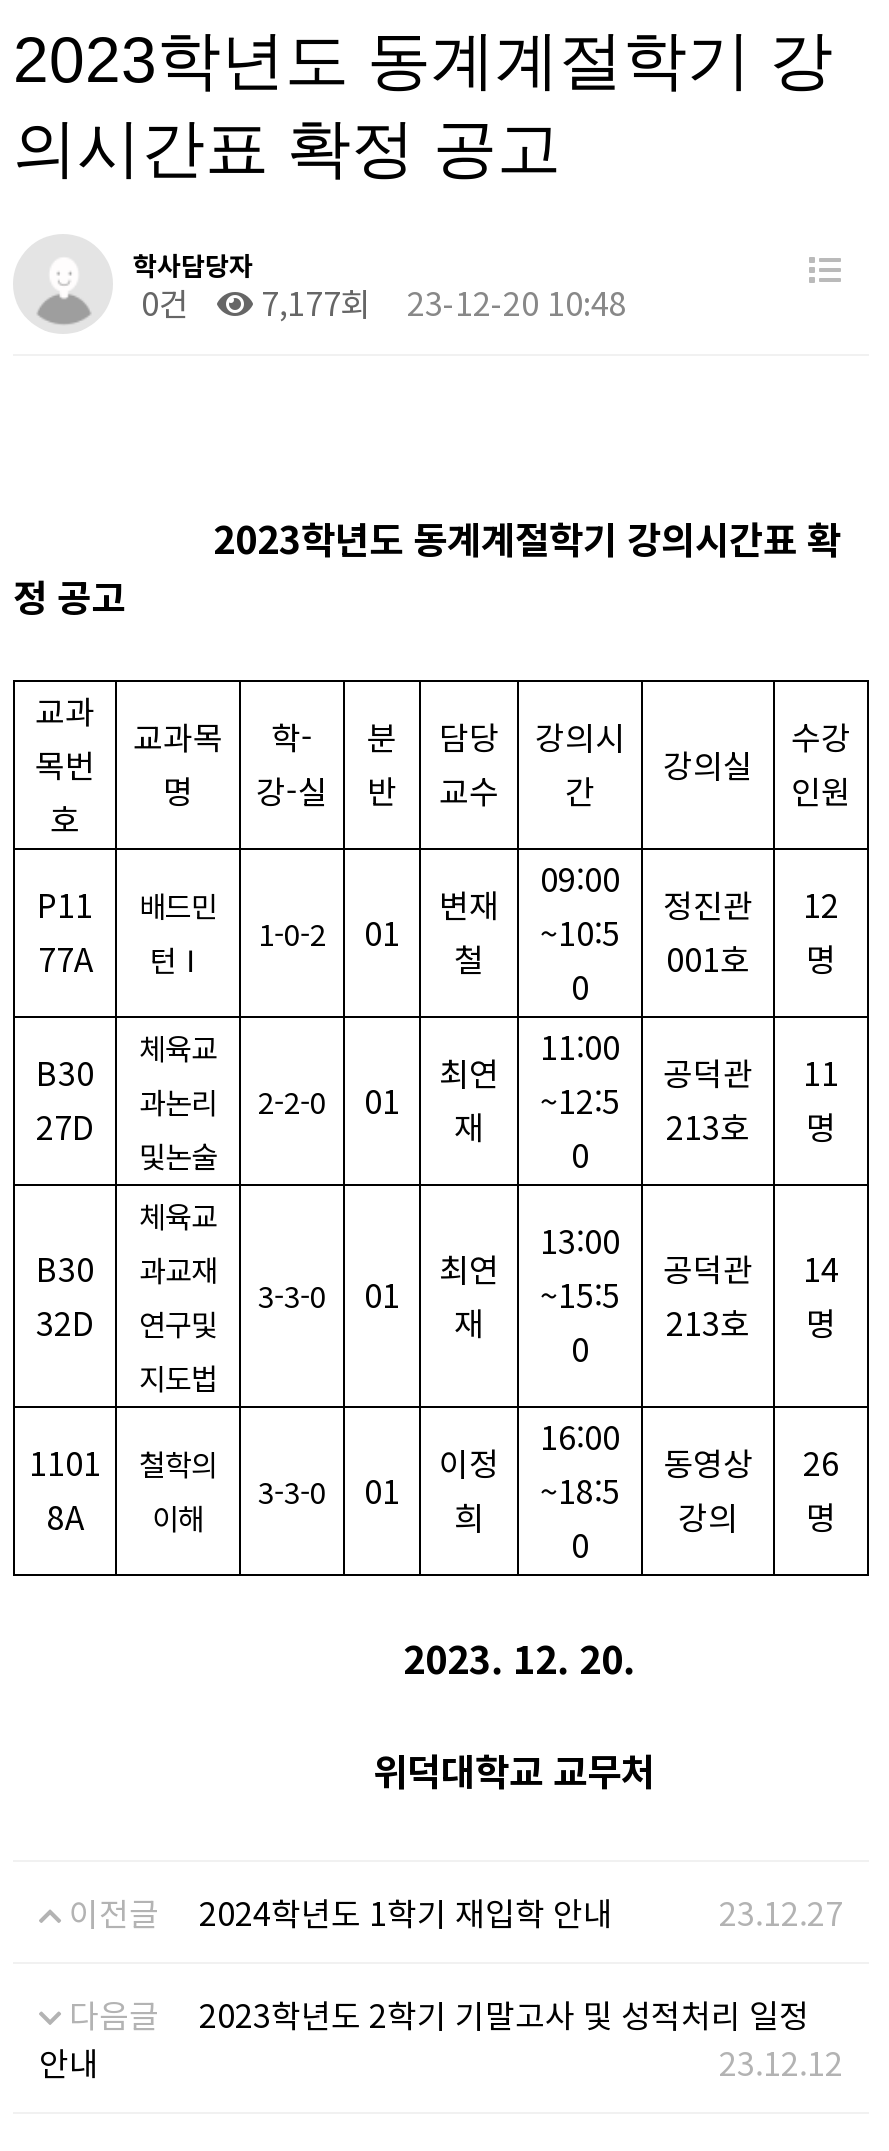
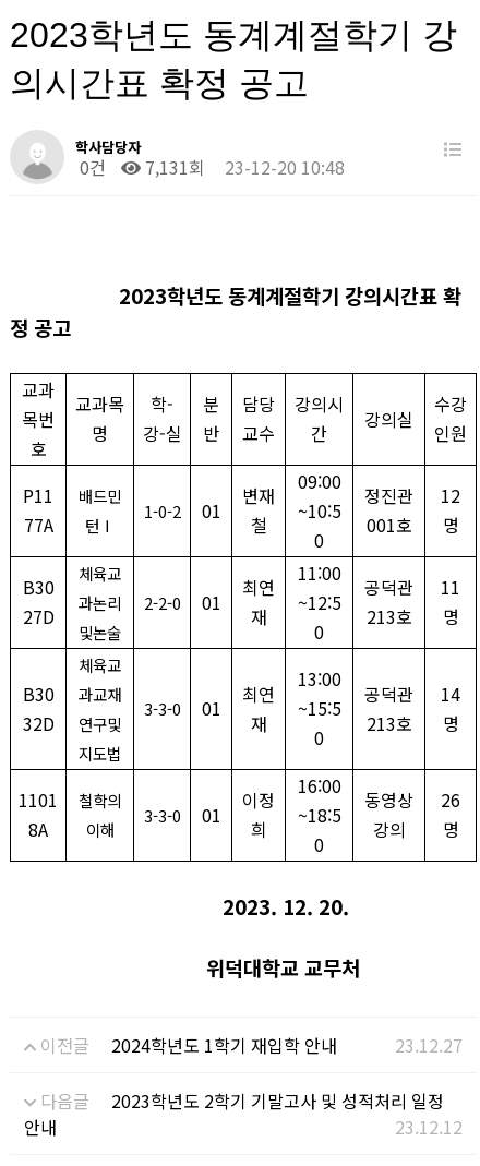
[133,278,627,326] 0건 7,177회 23-12-20 10:48 -> [75,154,345,180] 0건 7,131회 23-12-20 10:48

